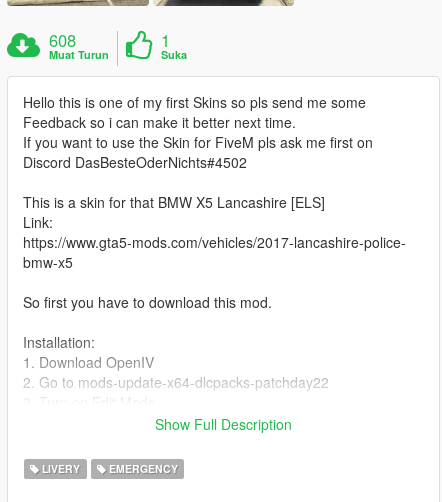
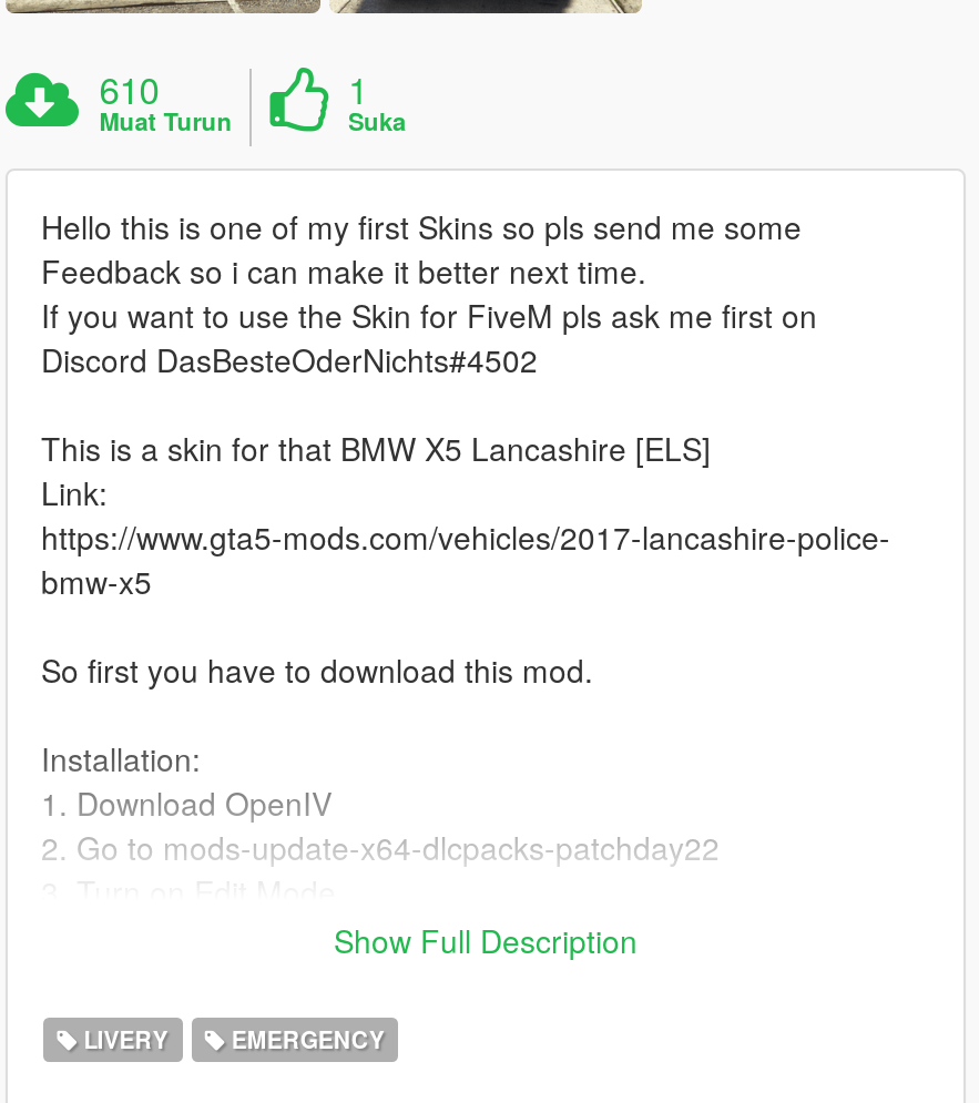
[49,28,76,52] 608 -> [99,63,159,116] 610

